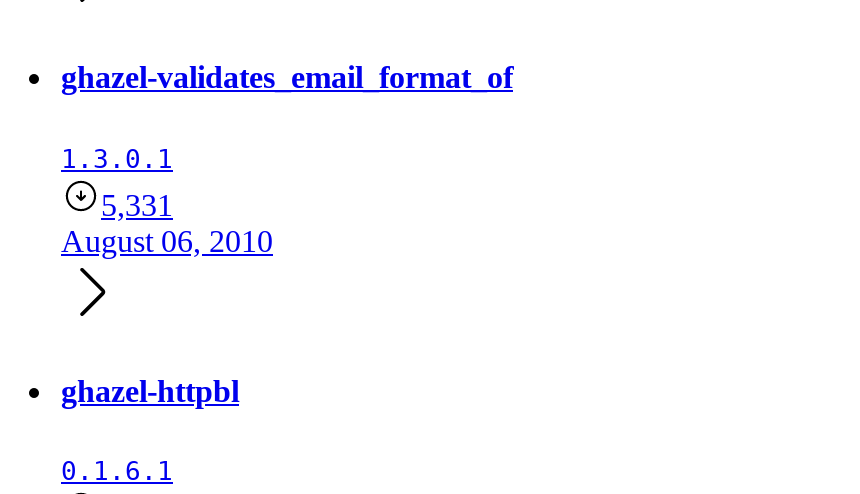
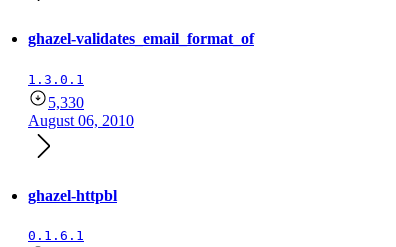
[101,187,173,221] 5,331 -> [48,94,84,111] 5,330

